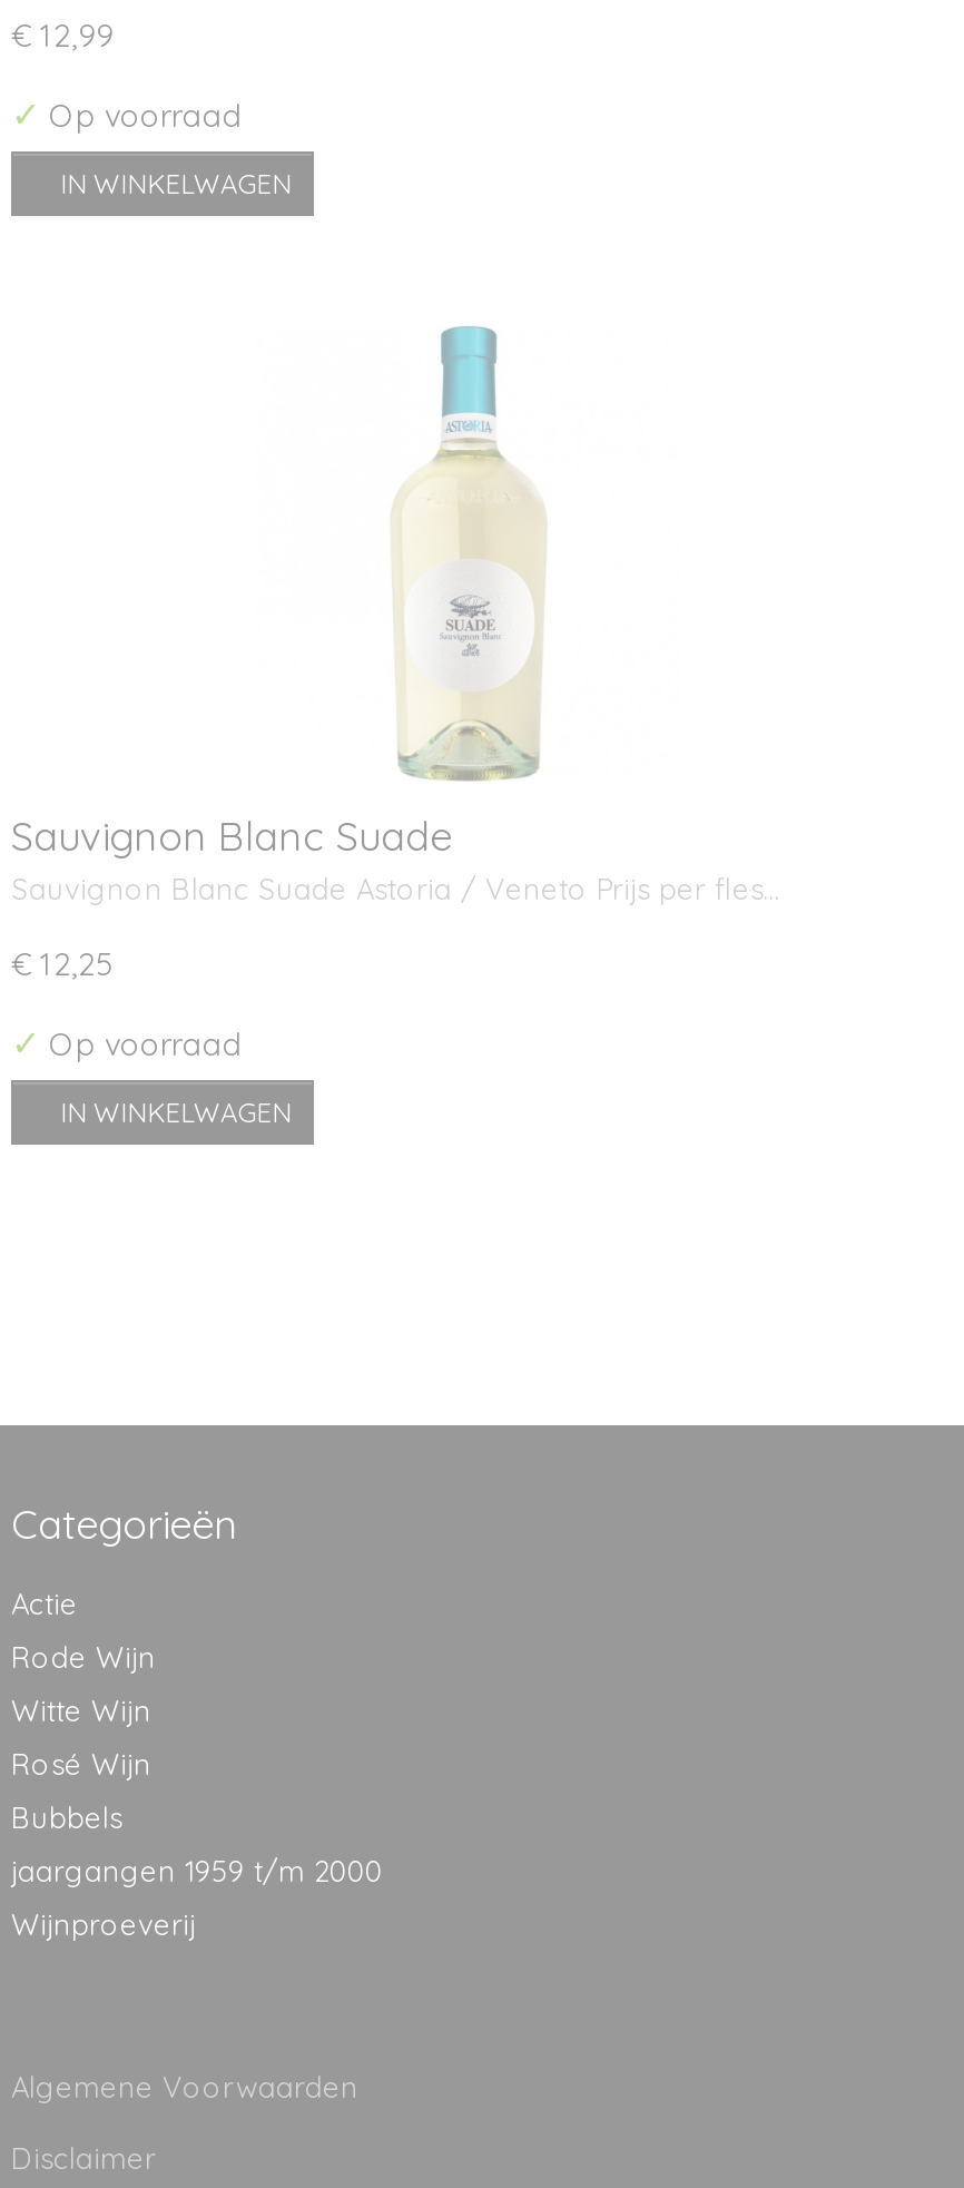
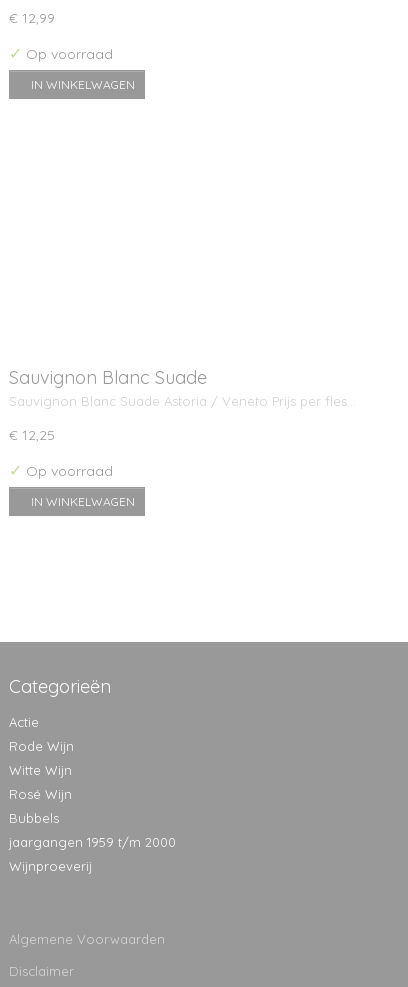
[390,323,548,784] [image] -> none

